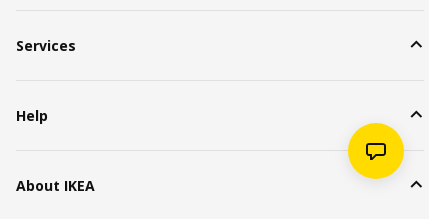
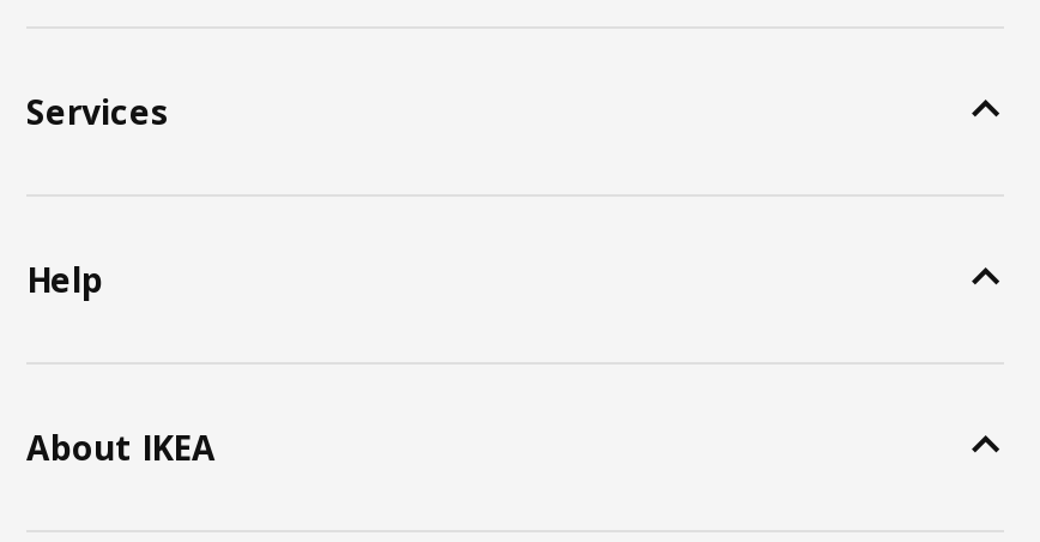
[347,122,405,180] [image] -> none

